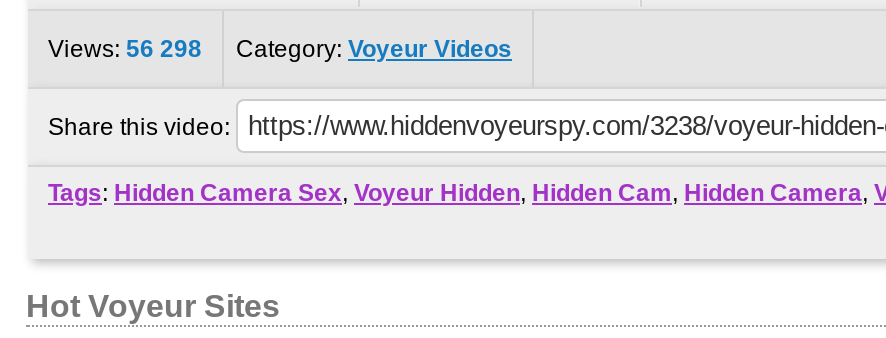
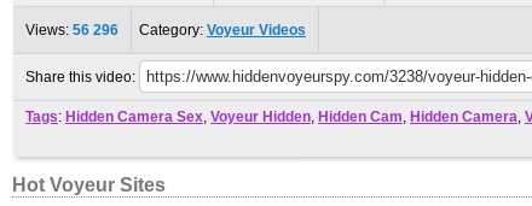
[48,35,512,63] Views: 56 298 Category: Voyeur Videos -> [25,22,306,39] Views: 56 296 Category: Voyeur Videos

